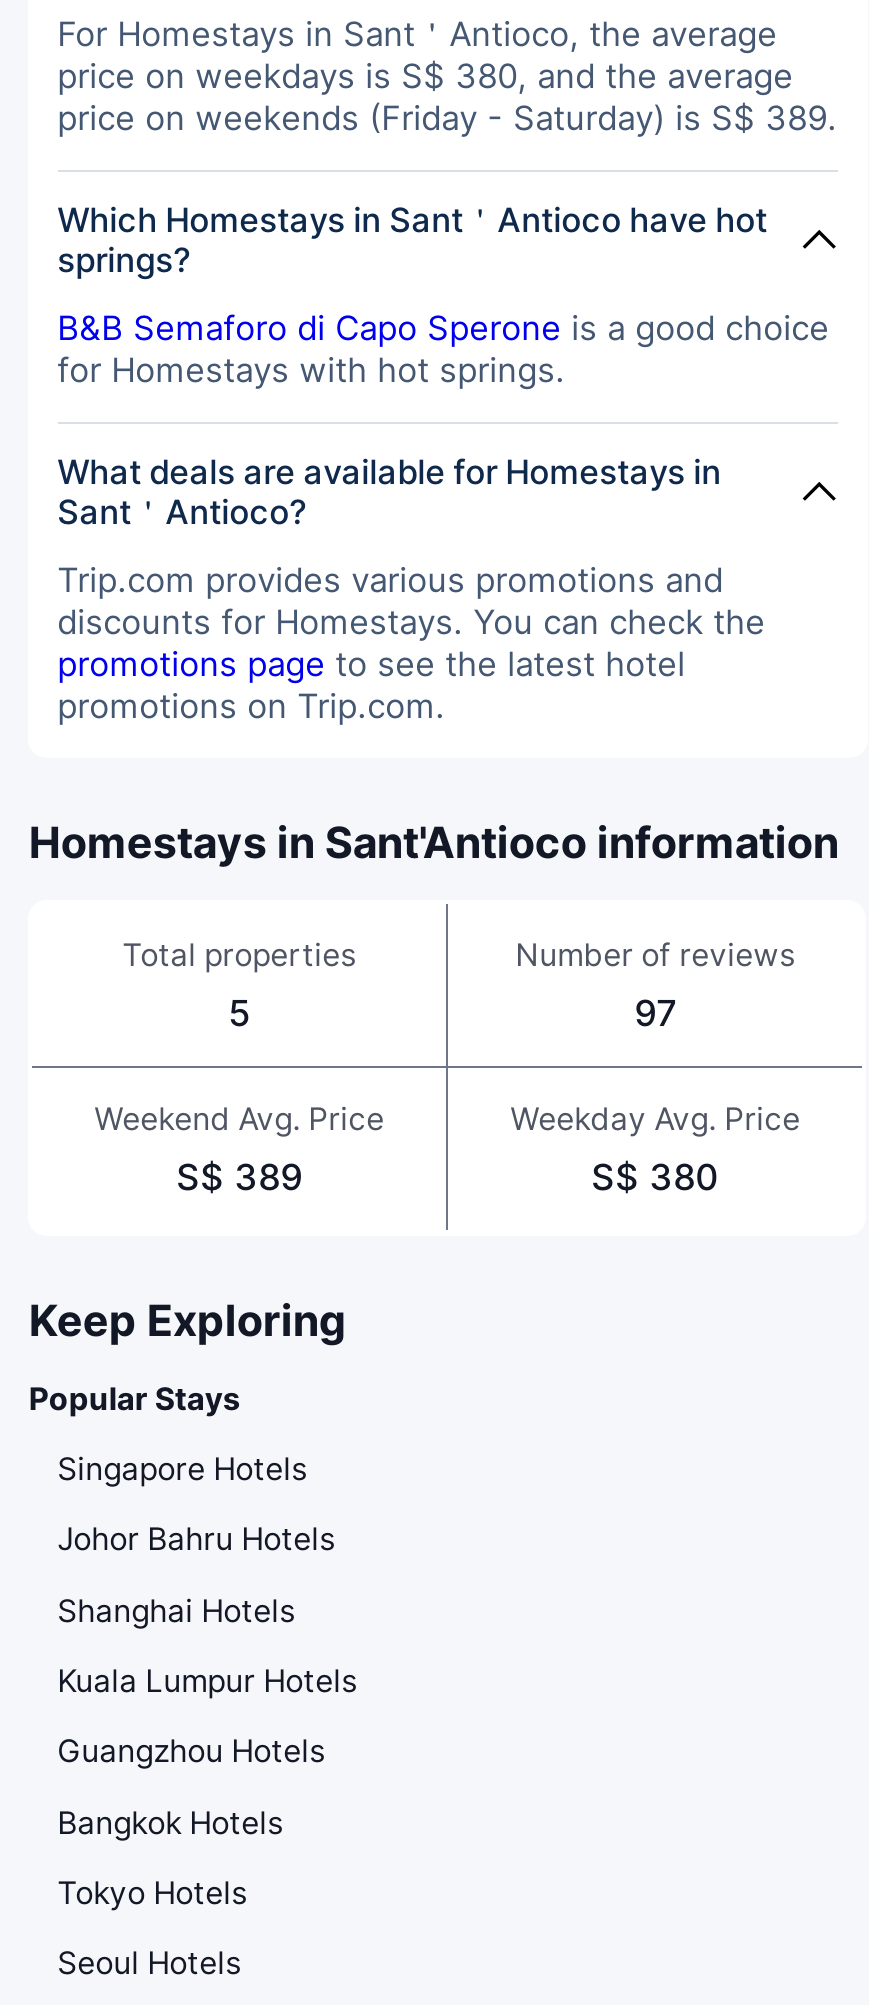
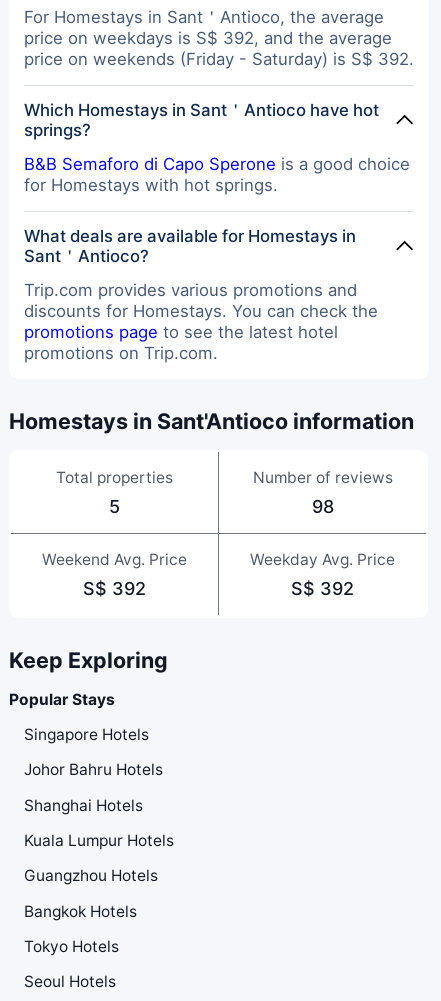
[57,57,793,97] price on weekdays is S$ 380, and the average -> [24,28,392,48] price on weekdays is S$ 392, and the average
[57,99,837,139] price on weekends (Friday - Saturday) is S$ 389. -> [24,49,414,69] price on weekends (Friday - Saturday) is S$ 392.
[634,991,676,1033] 97 -> [312,496,334,517] 98
[176,1156,302,1198] S$ 389 -> [83,578,146,599] S$ 392
[591,1156,719,1198] S$ 380 -> [291,578,354,599] S$ 392

